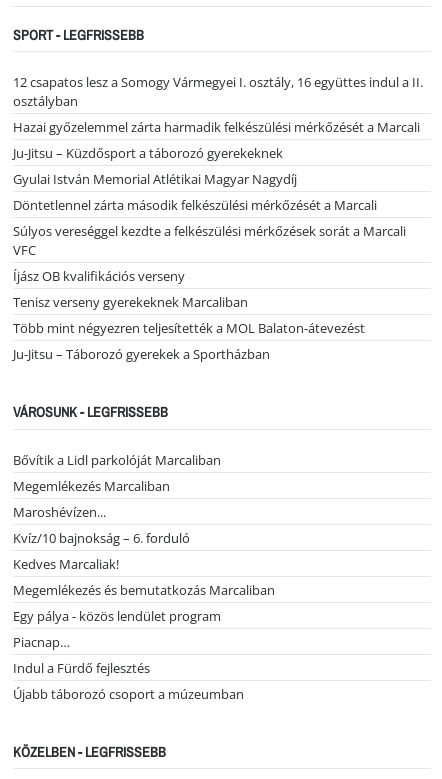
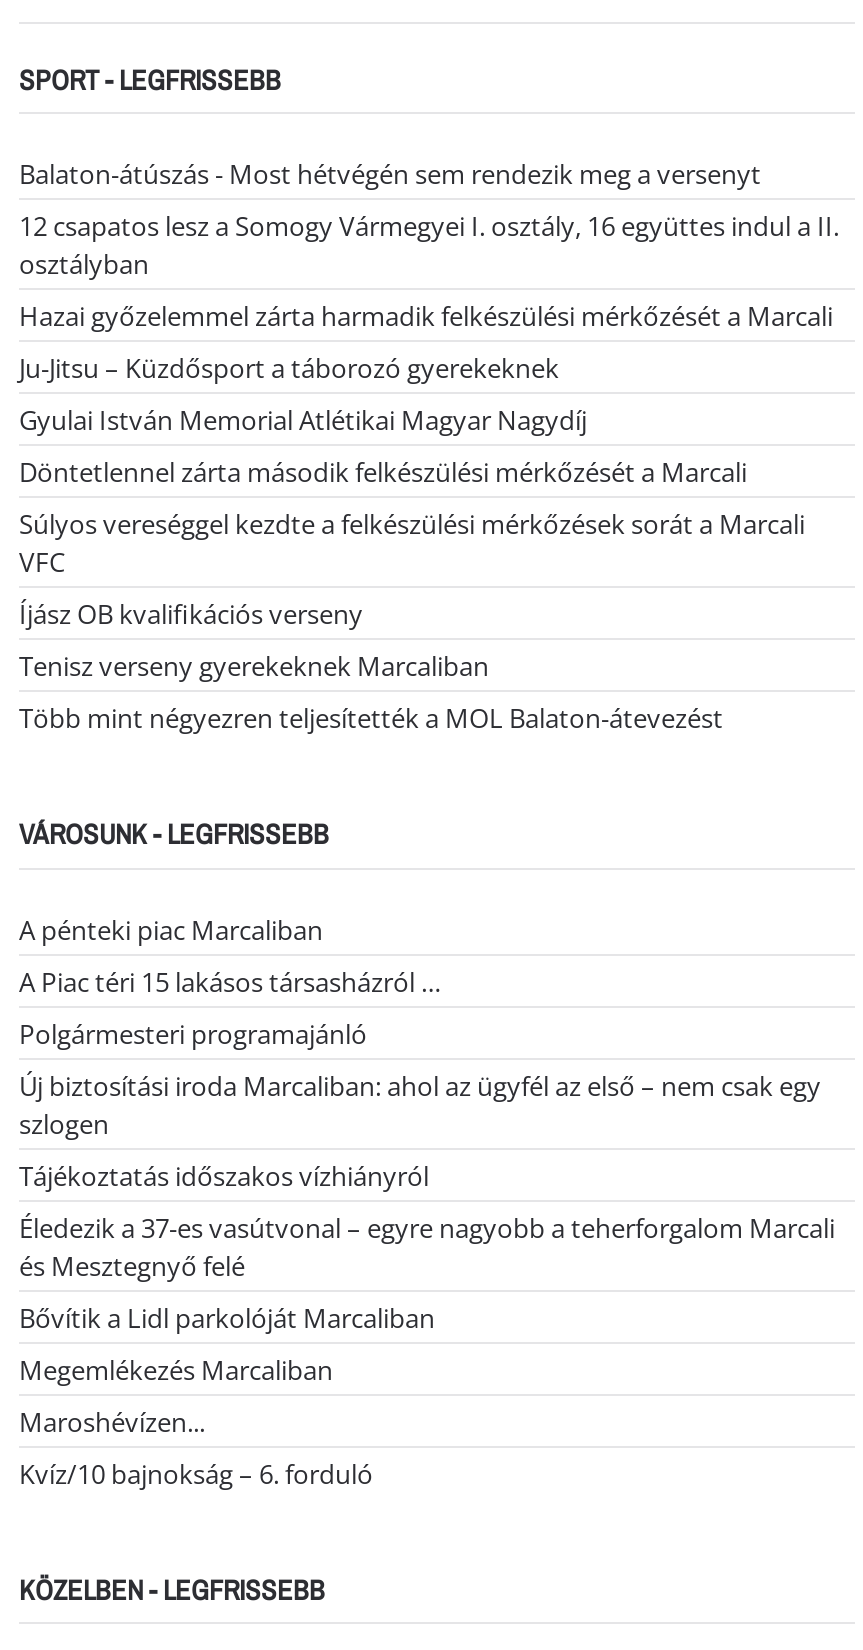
none -> [19,156,761,192] Balaton-átúszás - Most hétvégén sem rendezik meg a versenyt
[13,345,270,363] Ju-Jitsu – Táborozó gyerekek a Sportházban -> none
none -> [19,911,835,1283] A pénteki piac Marcaliban | A Piac téri 15 lakásos társasházról … | Polgármesteri programajánló | Új biztosítási iroda Marcaliban: ahol az ügyfél az első – nem csak egy | szlogen | Tájékoztatás időszakos vízhiányról | Éledezik a 37-es vasútvonal – egyre nagyobb a teherforgalom Marcali | és Mesztegnyő felé
moved [13,450,221,546] -> [19,1299,435,1491]: Bővítik a Lidl parkolóját Marcaliban | Megemlékezés Marcaliban | Maroshévízen... | Kvíz/10 bajnokság – 6. forduló
[13,554,275,702] Kedves Marcaliak! | Megemlékezés és bemutatkozás Marcaliban | Egy pálya - közös lendület program | Piacnap… | Indul a Fürdő fejlesztés | Újabb táborozó csoport a múzeumban -> none

